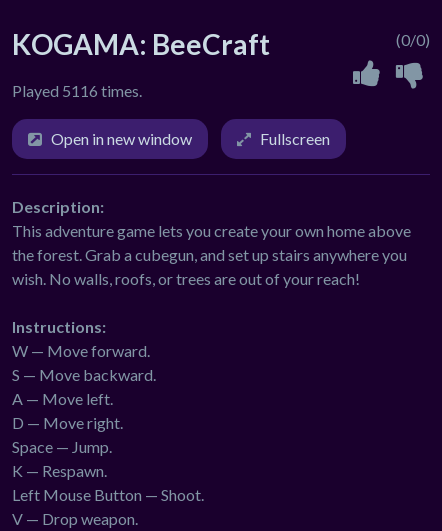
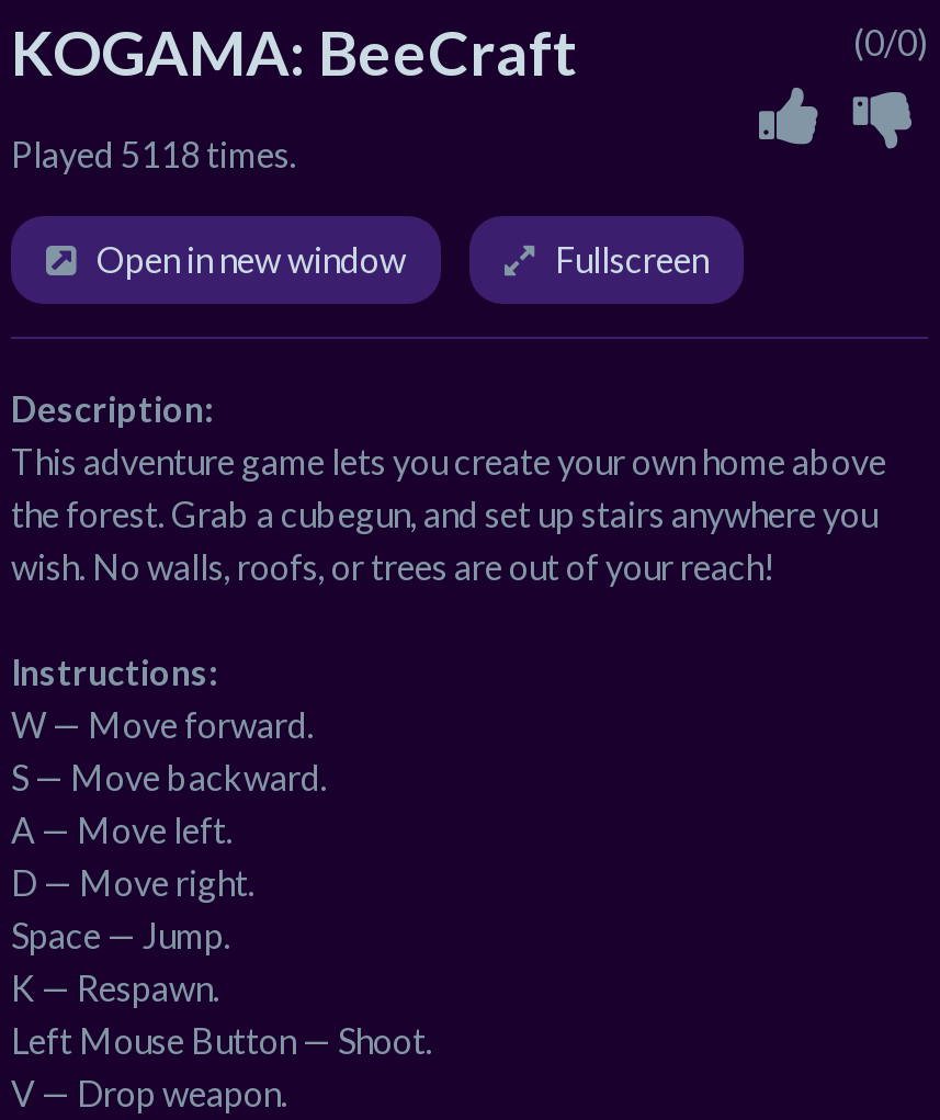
[12,81,142,100] Played 5116 times. -> [11,133,296,174] Played 5118 times.

